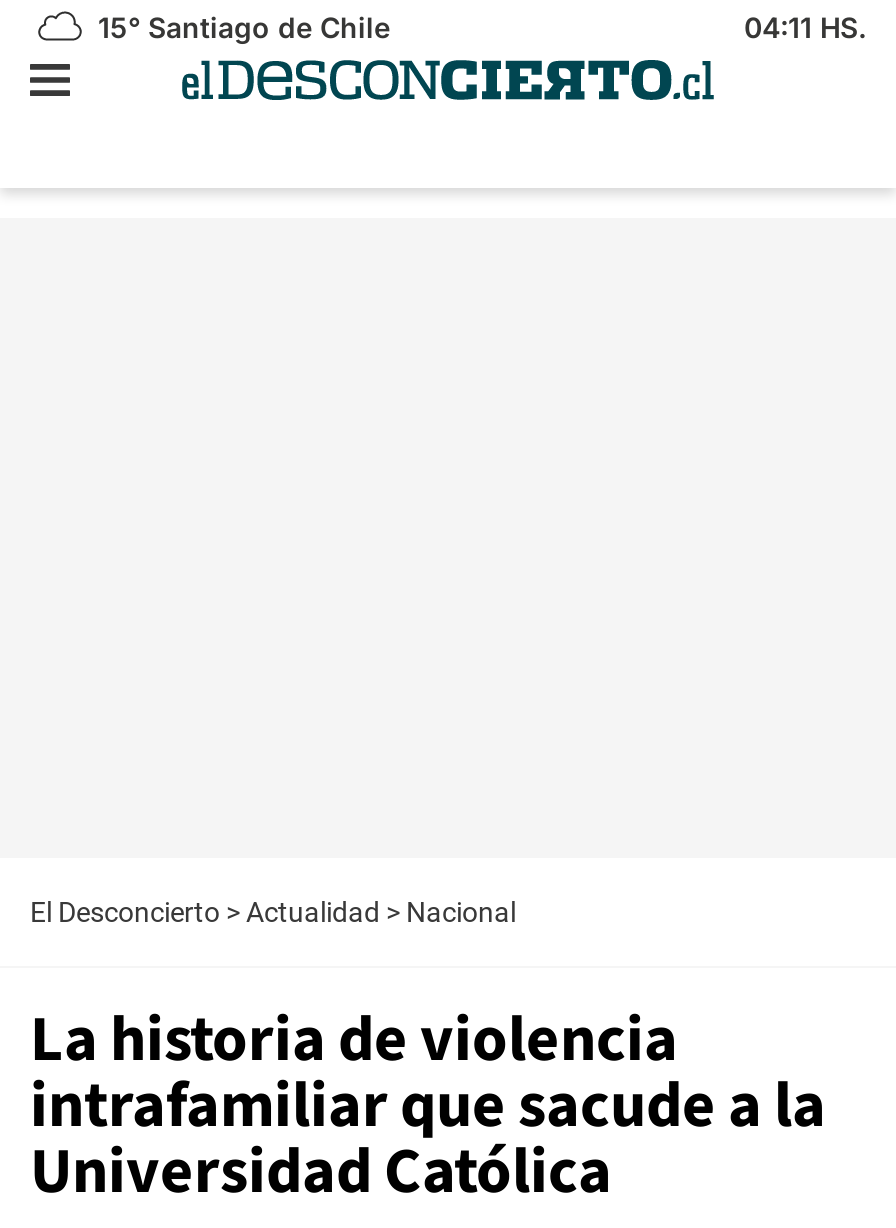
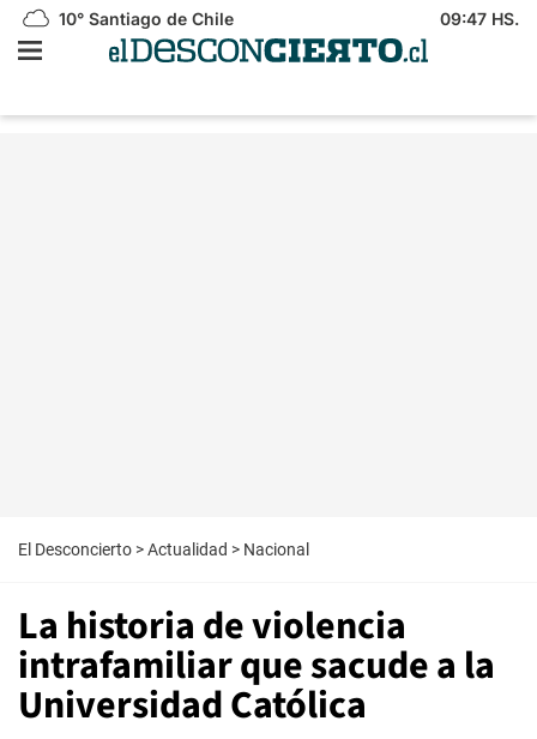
[90,10,390,44] 15° Santiago de Chile -> [54,8,234,29] 10° Santiago de Chile
[744,10,866,44] 04:11 HS. -> [440,8,519,29] 09:47 HS.

